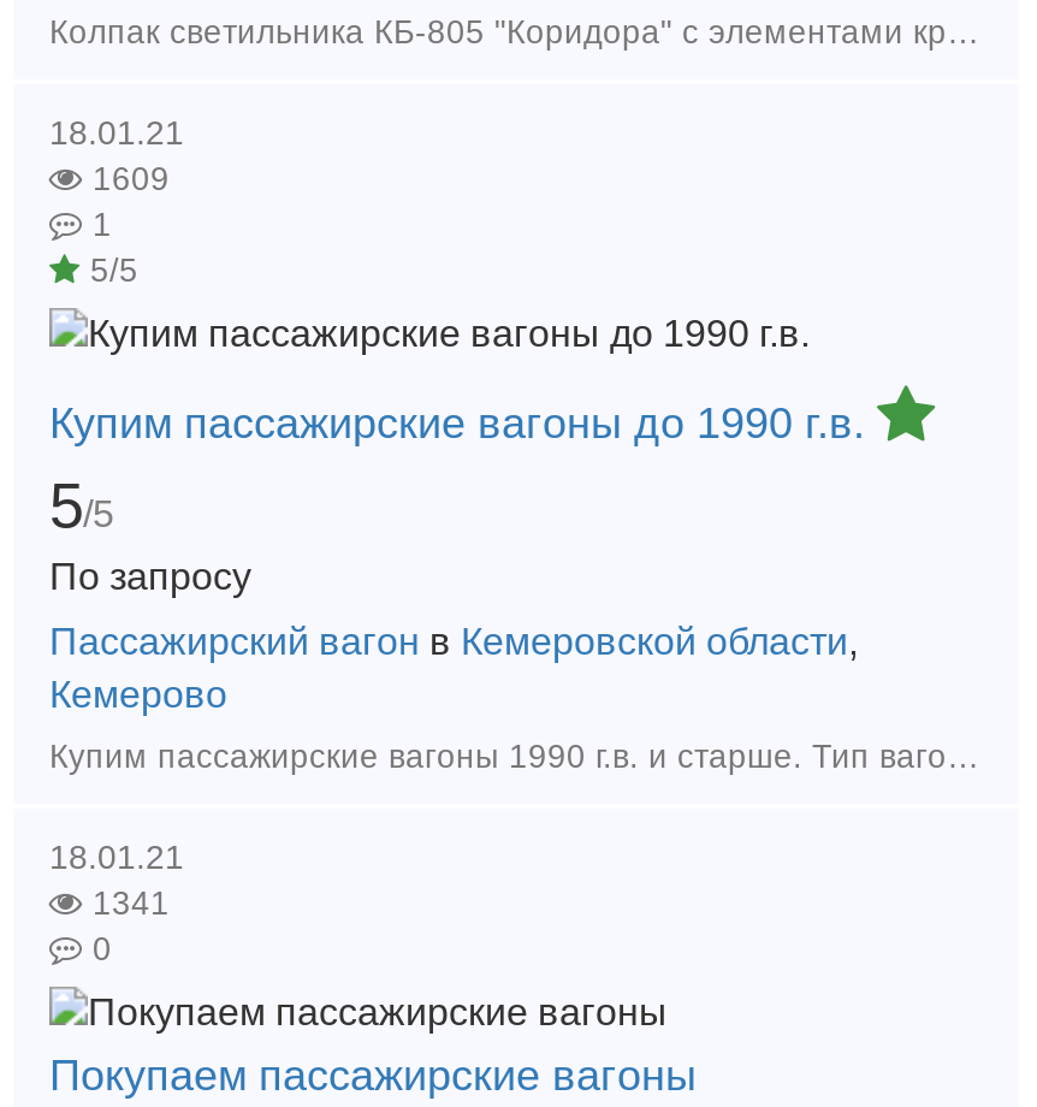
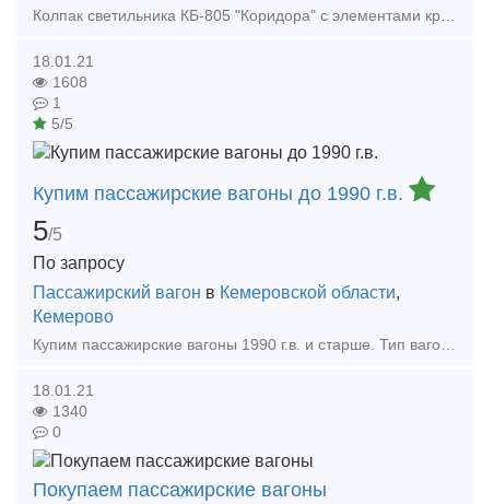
[83,162,170,198] 1609 -> [48,75,87,91] 1608
[83,886,170,922] 1341 -> [48,404,87,420] 1340

